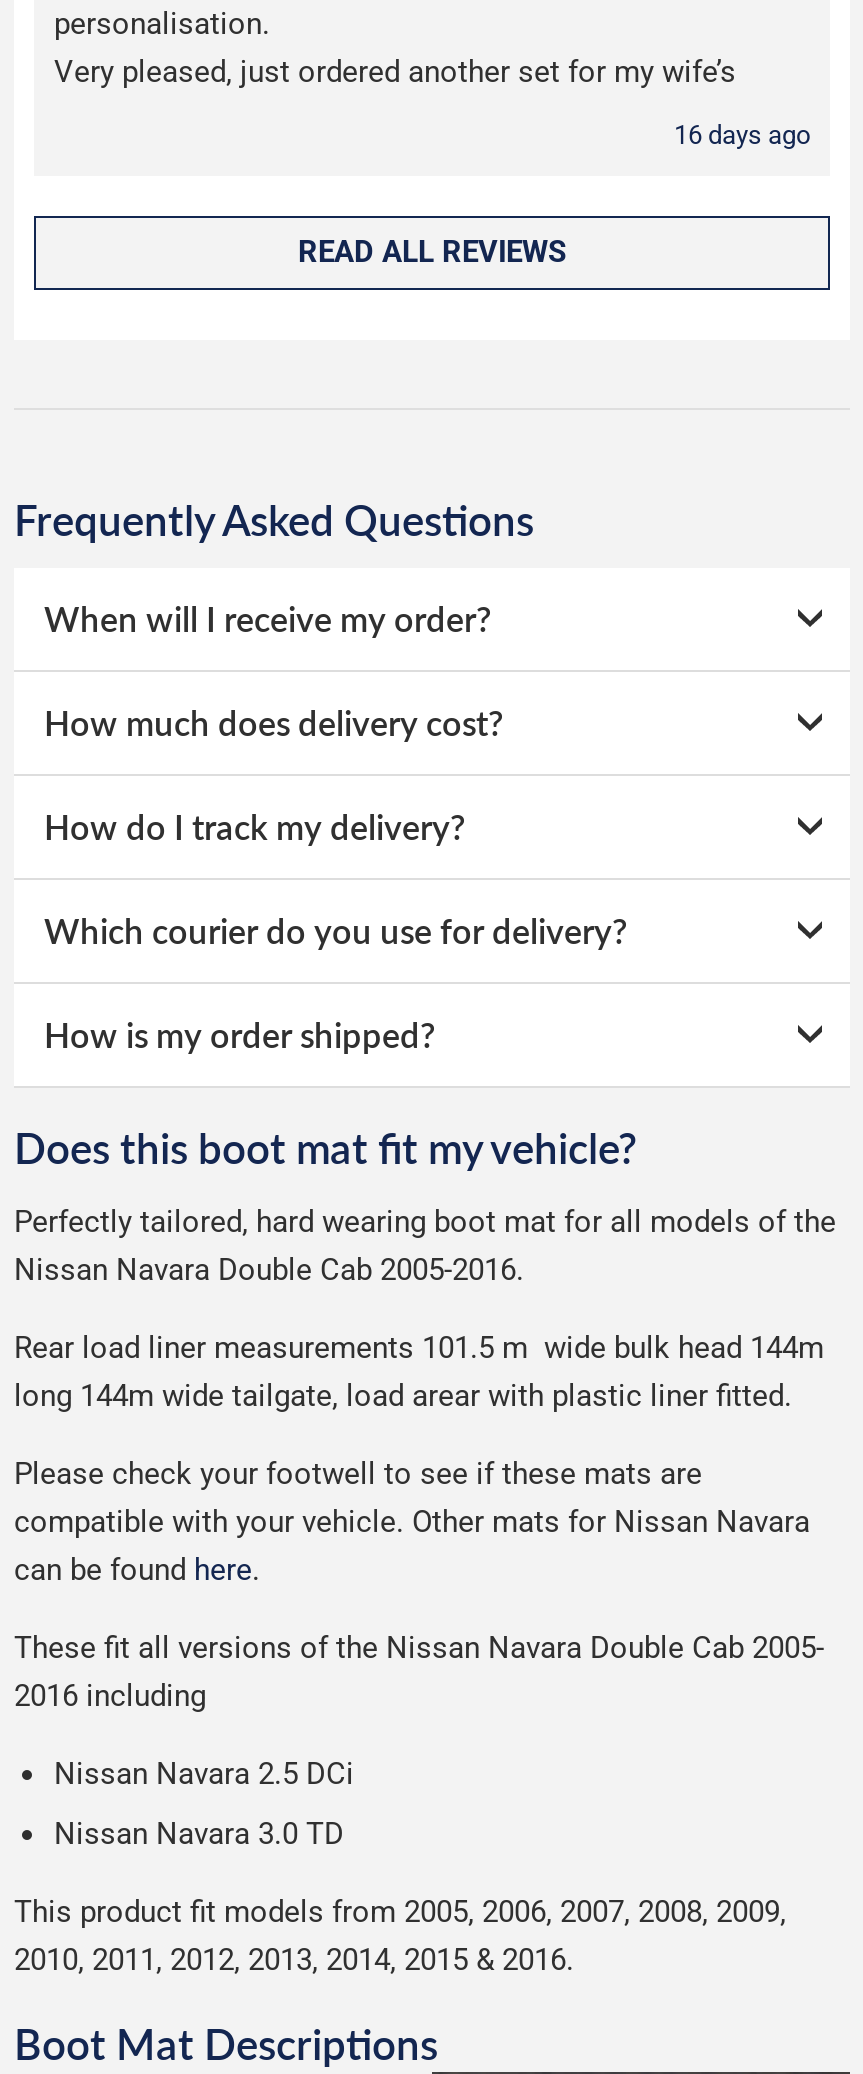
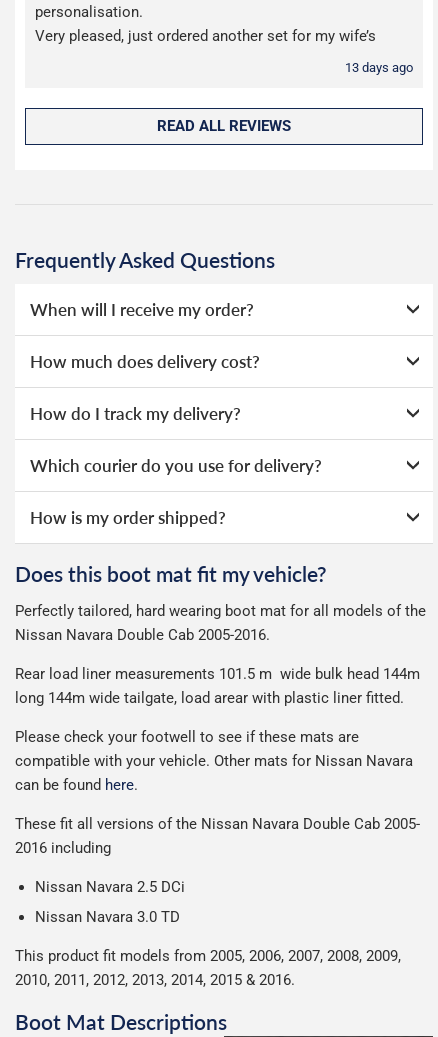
[674,119,810,149] 16 days ago -> [345,60,413,75] 13 days ago

